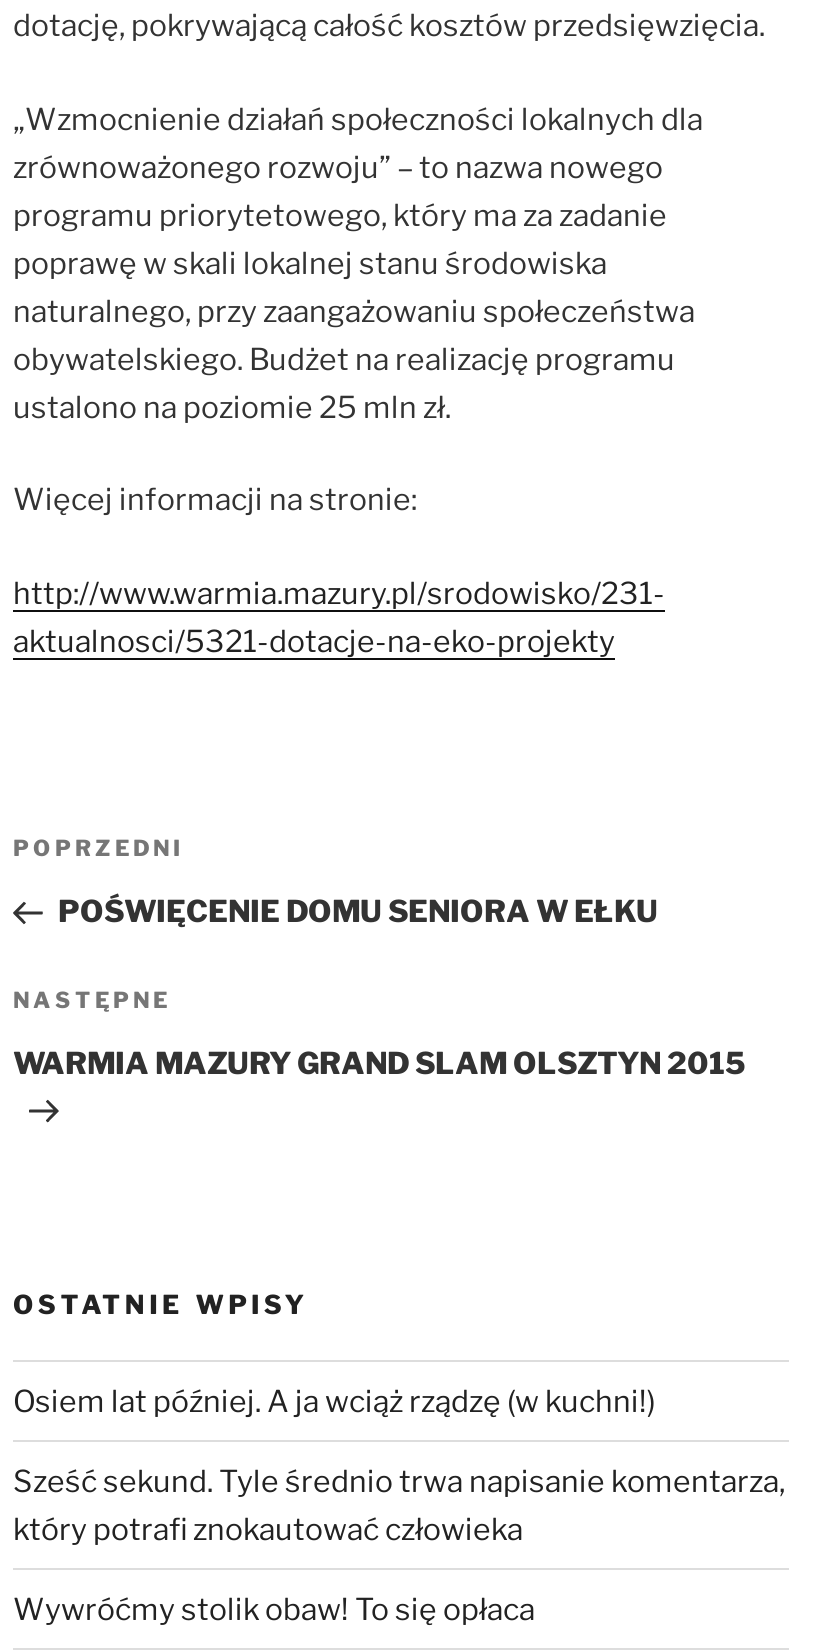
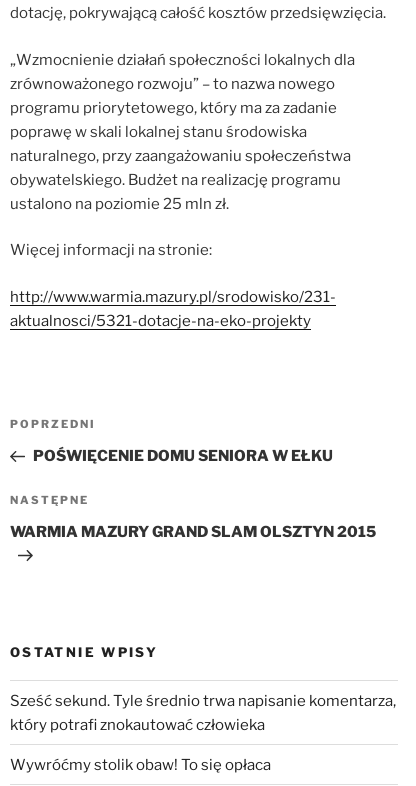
[13,1383,655,1419] Osiem lat później. A ja wciąż rządzę (w kuchni!) -> none

